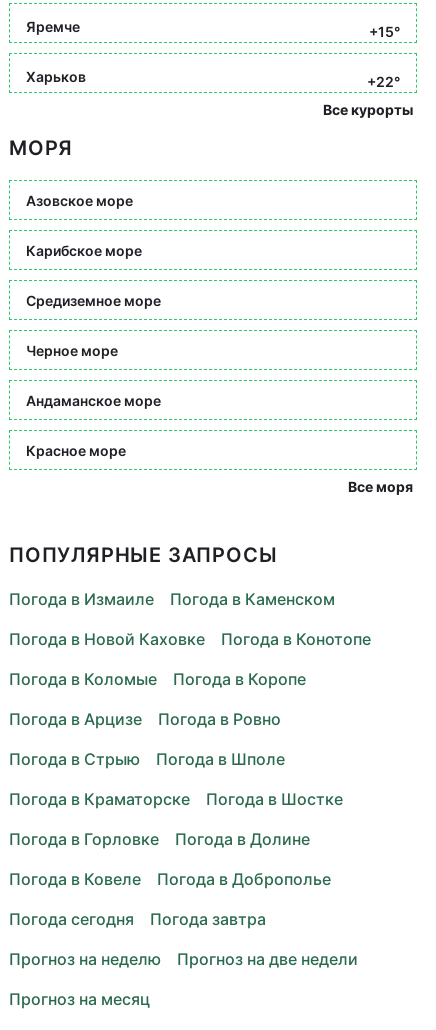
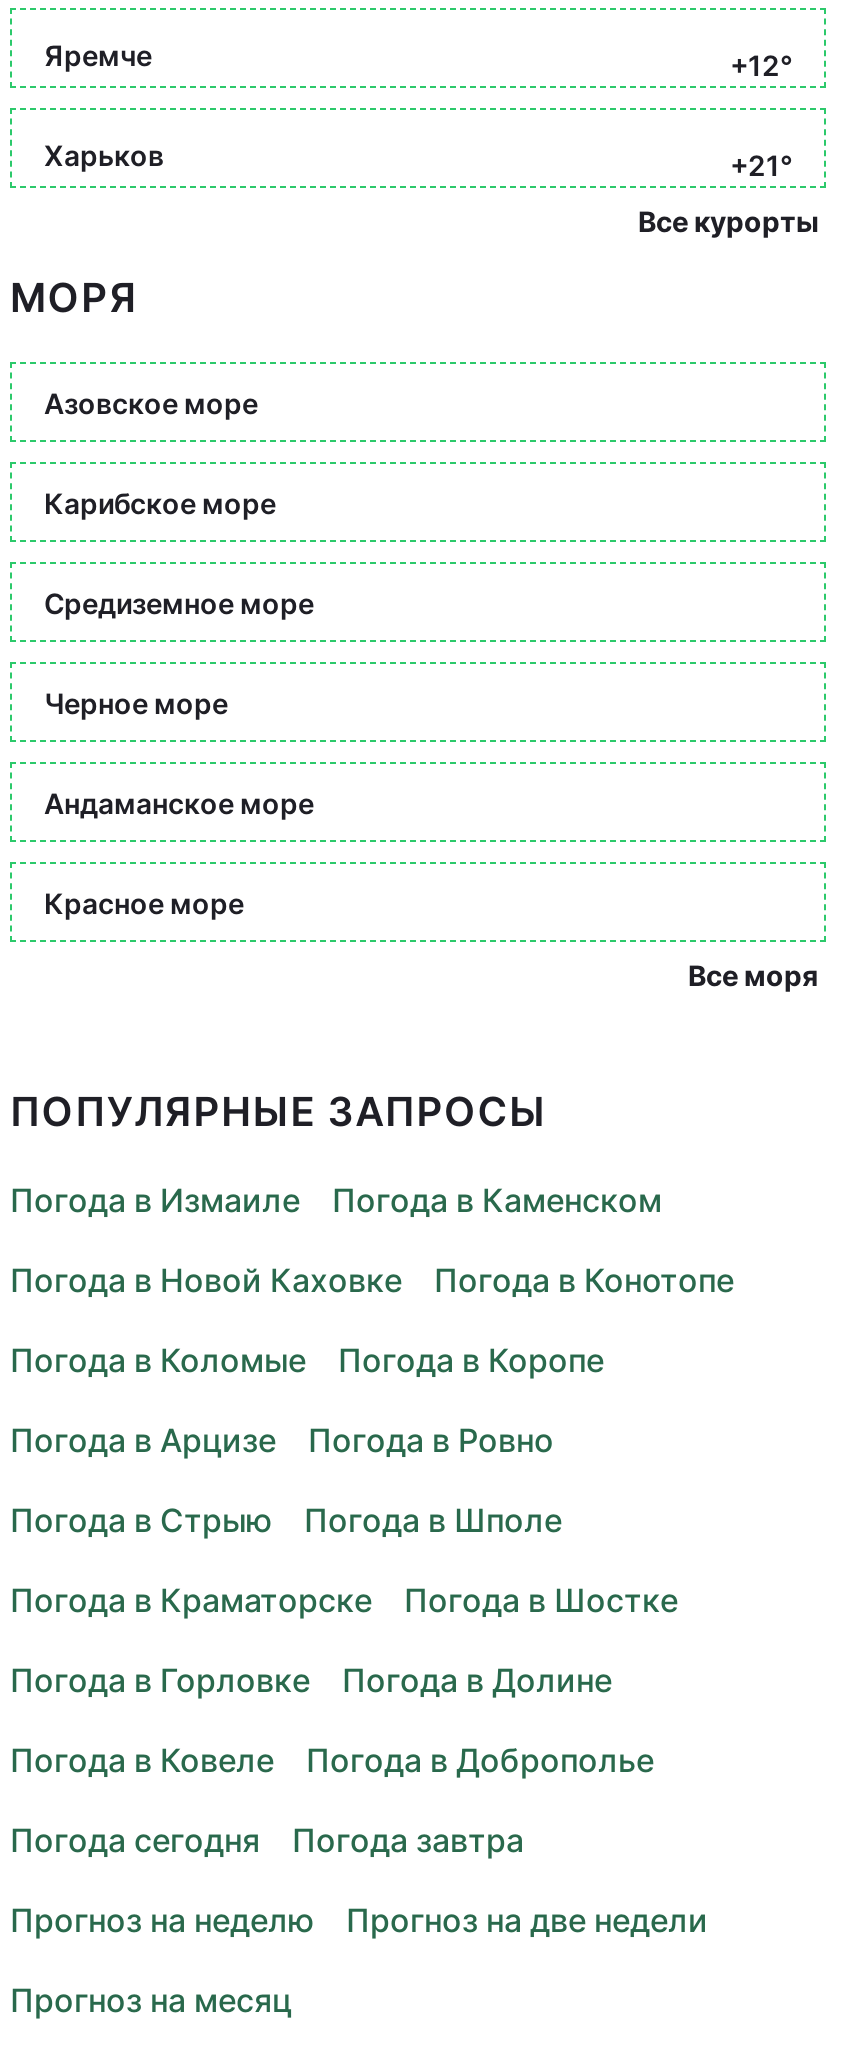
[369,23,400,40] +15° -> [730,48,792,82] +12°
[367,73,400,90] +22° -> [730,148,792,182] +21°

